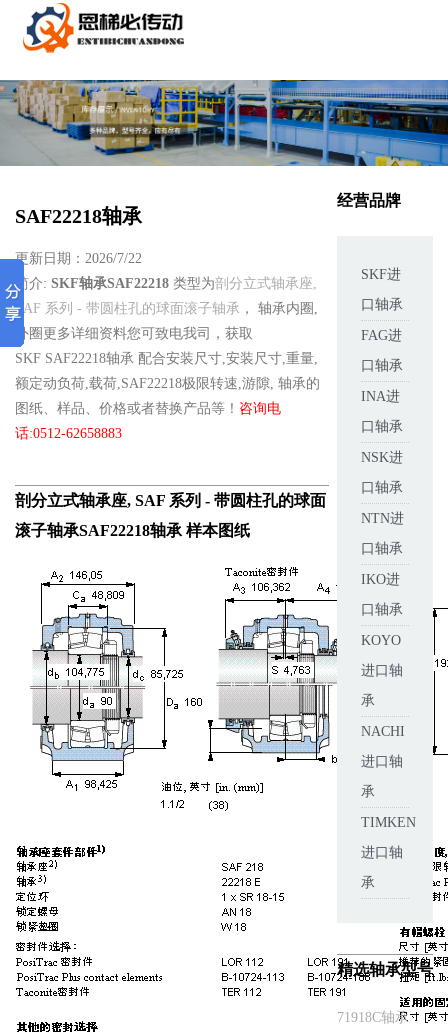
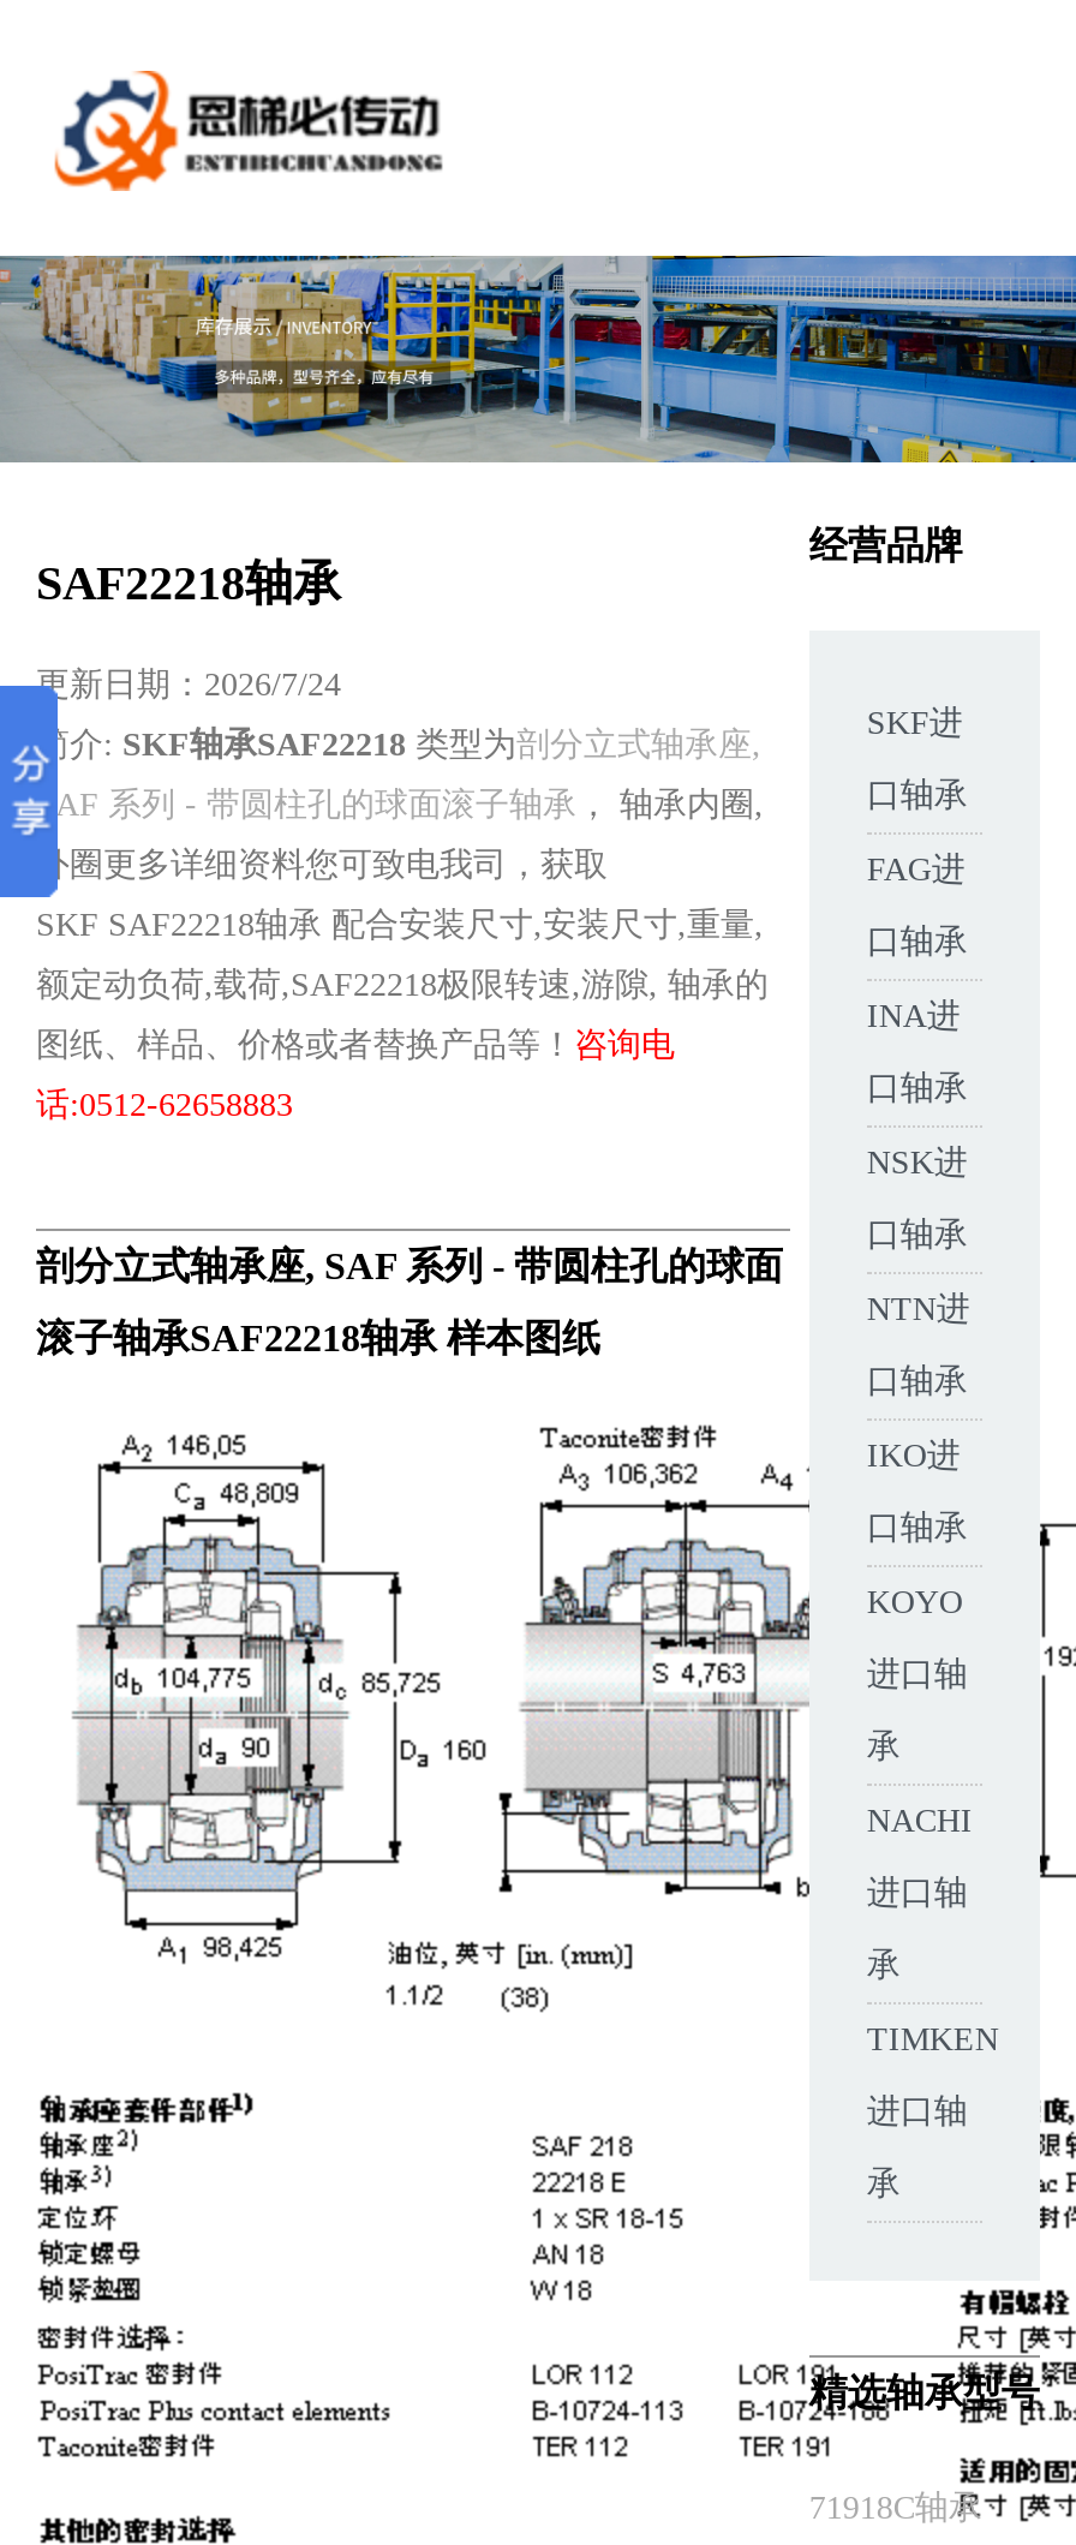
[15,251,142,266] 更新日期：2026/7/22 -> [36,667,341,703] 更新日期：2026/7/24

